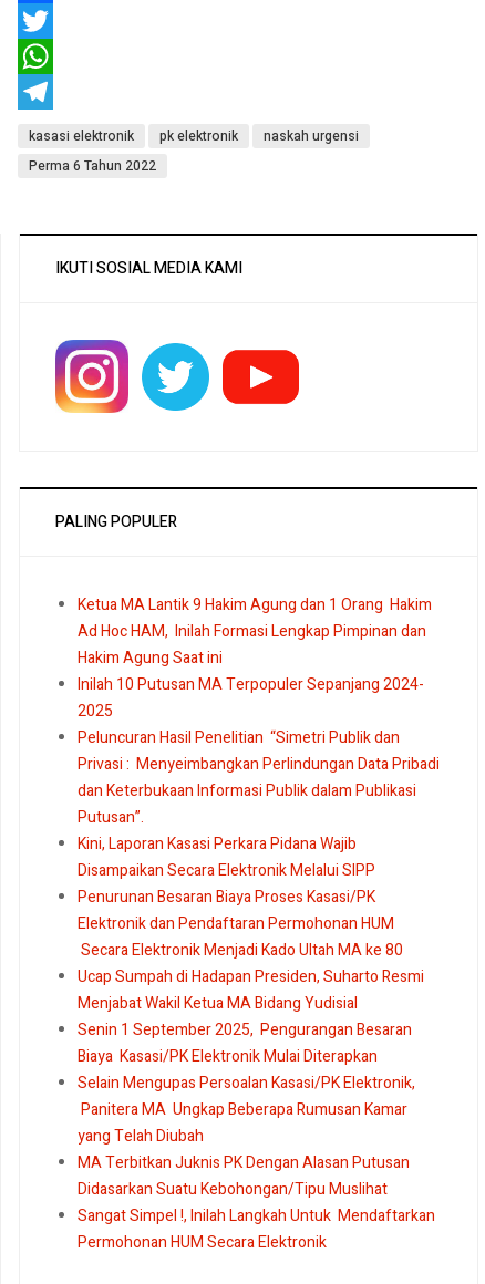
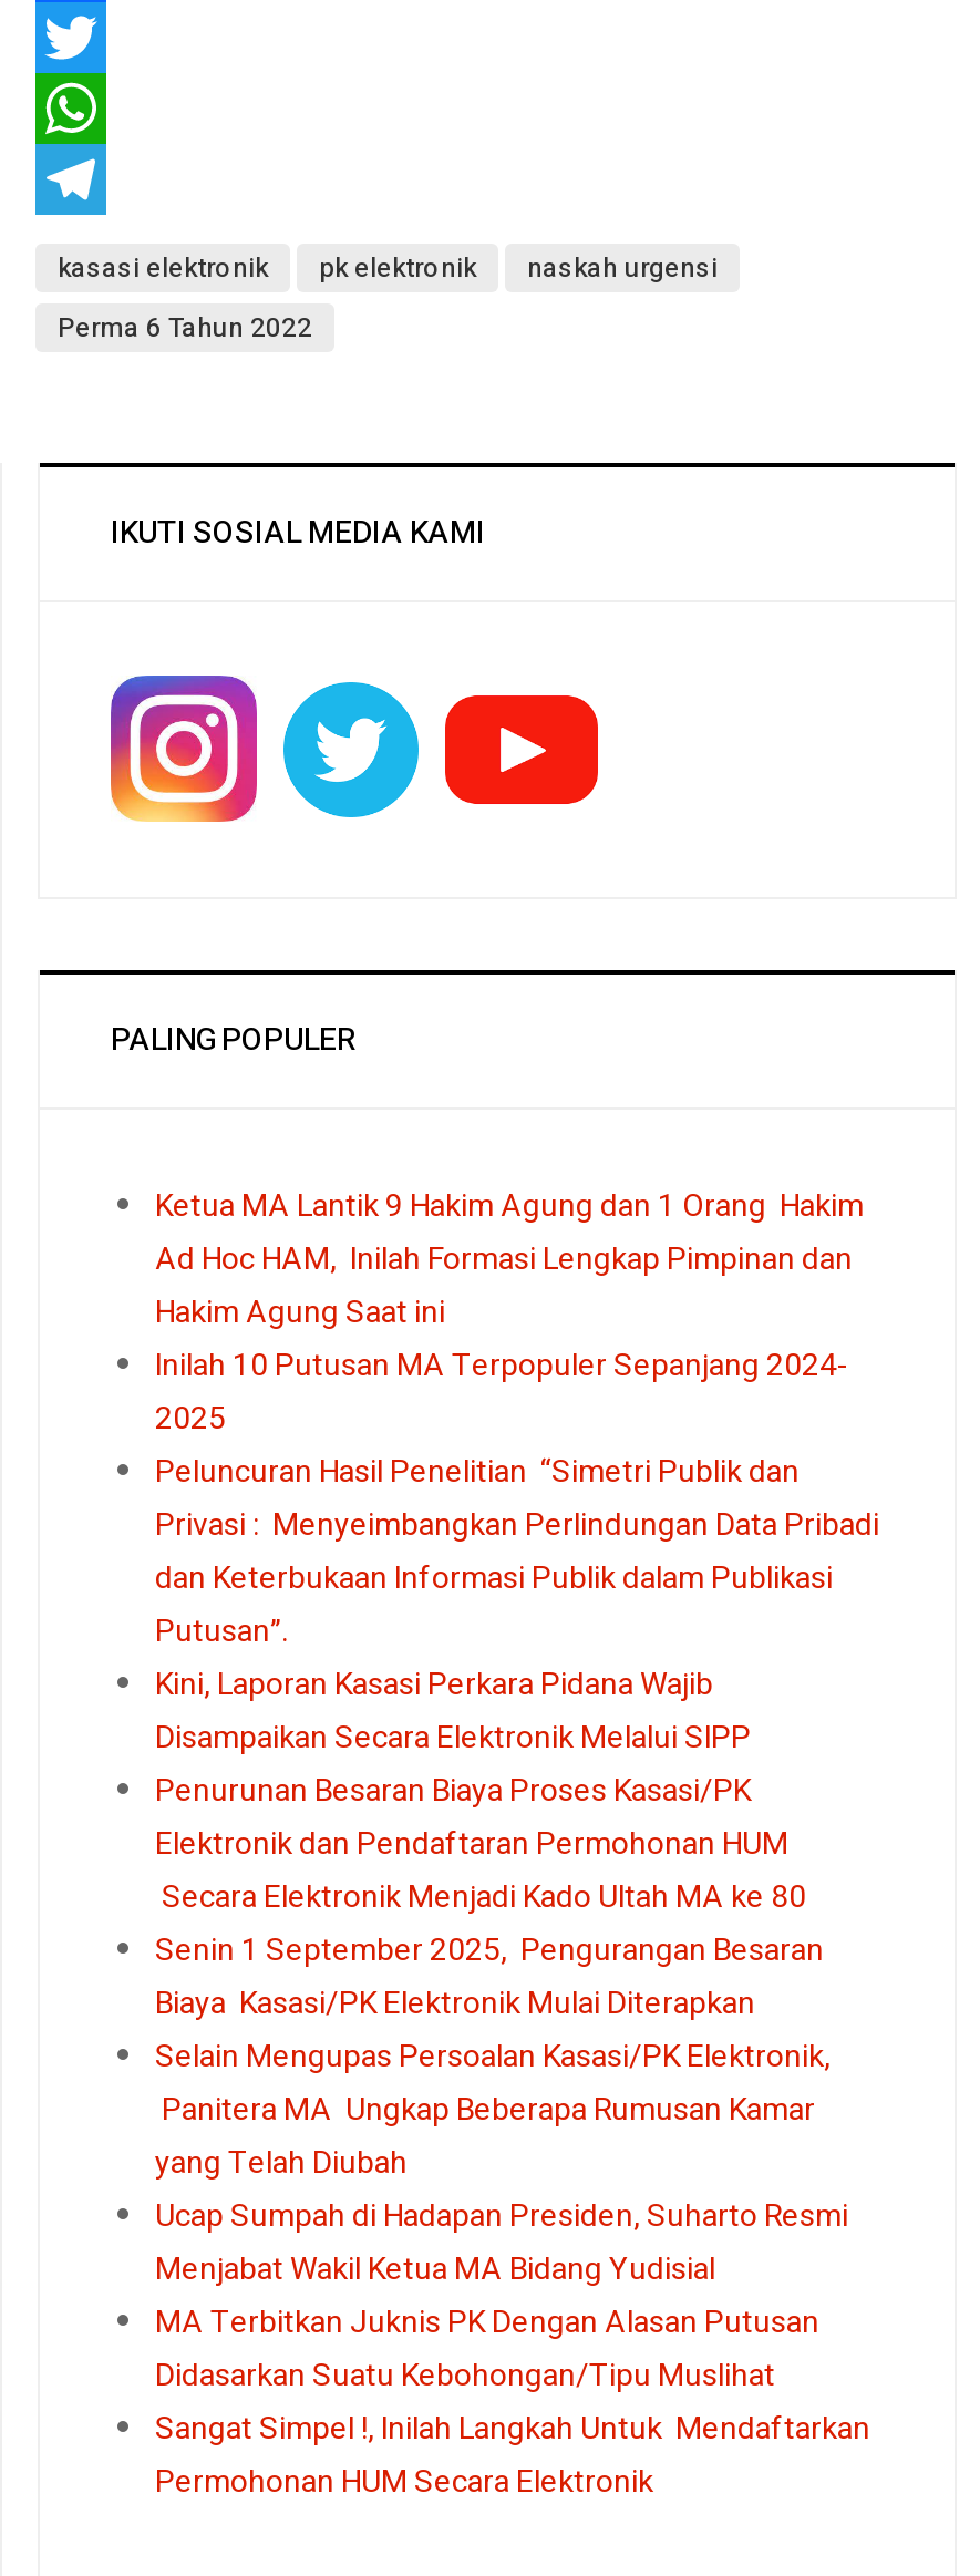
moved [78,965,424,1015] -> [155,2192,848,2292]: Ucap Sumpah di Hadapan Presiden, Suharto Resmi | Menjabat Wakil Ketua MA Bidang Yudisial
moved [78,1018,415,1147] -> [155,1926,831,2185]: Senin 1 September 2025, Pengurangan Besaran | Biaya Kasasi/PK Elektronik Mulai Diterapkan | Selain Mengupas Persoalan Kasasi/PK Elektronik, | Panitera MA Ungkap Beberapa Rumusan Kamar | yang Telah Diubah

